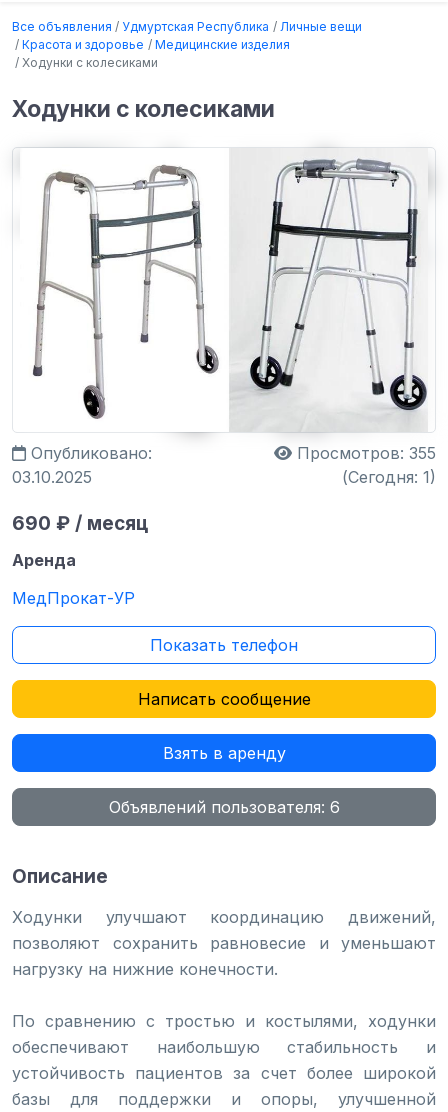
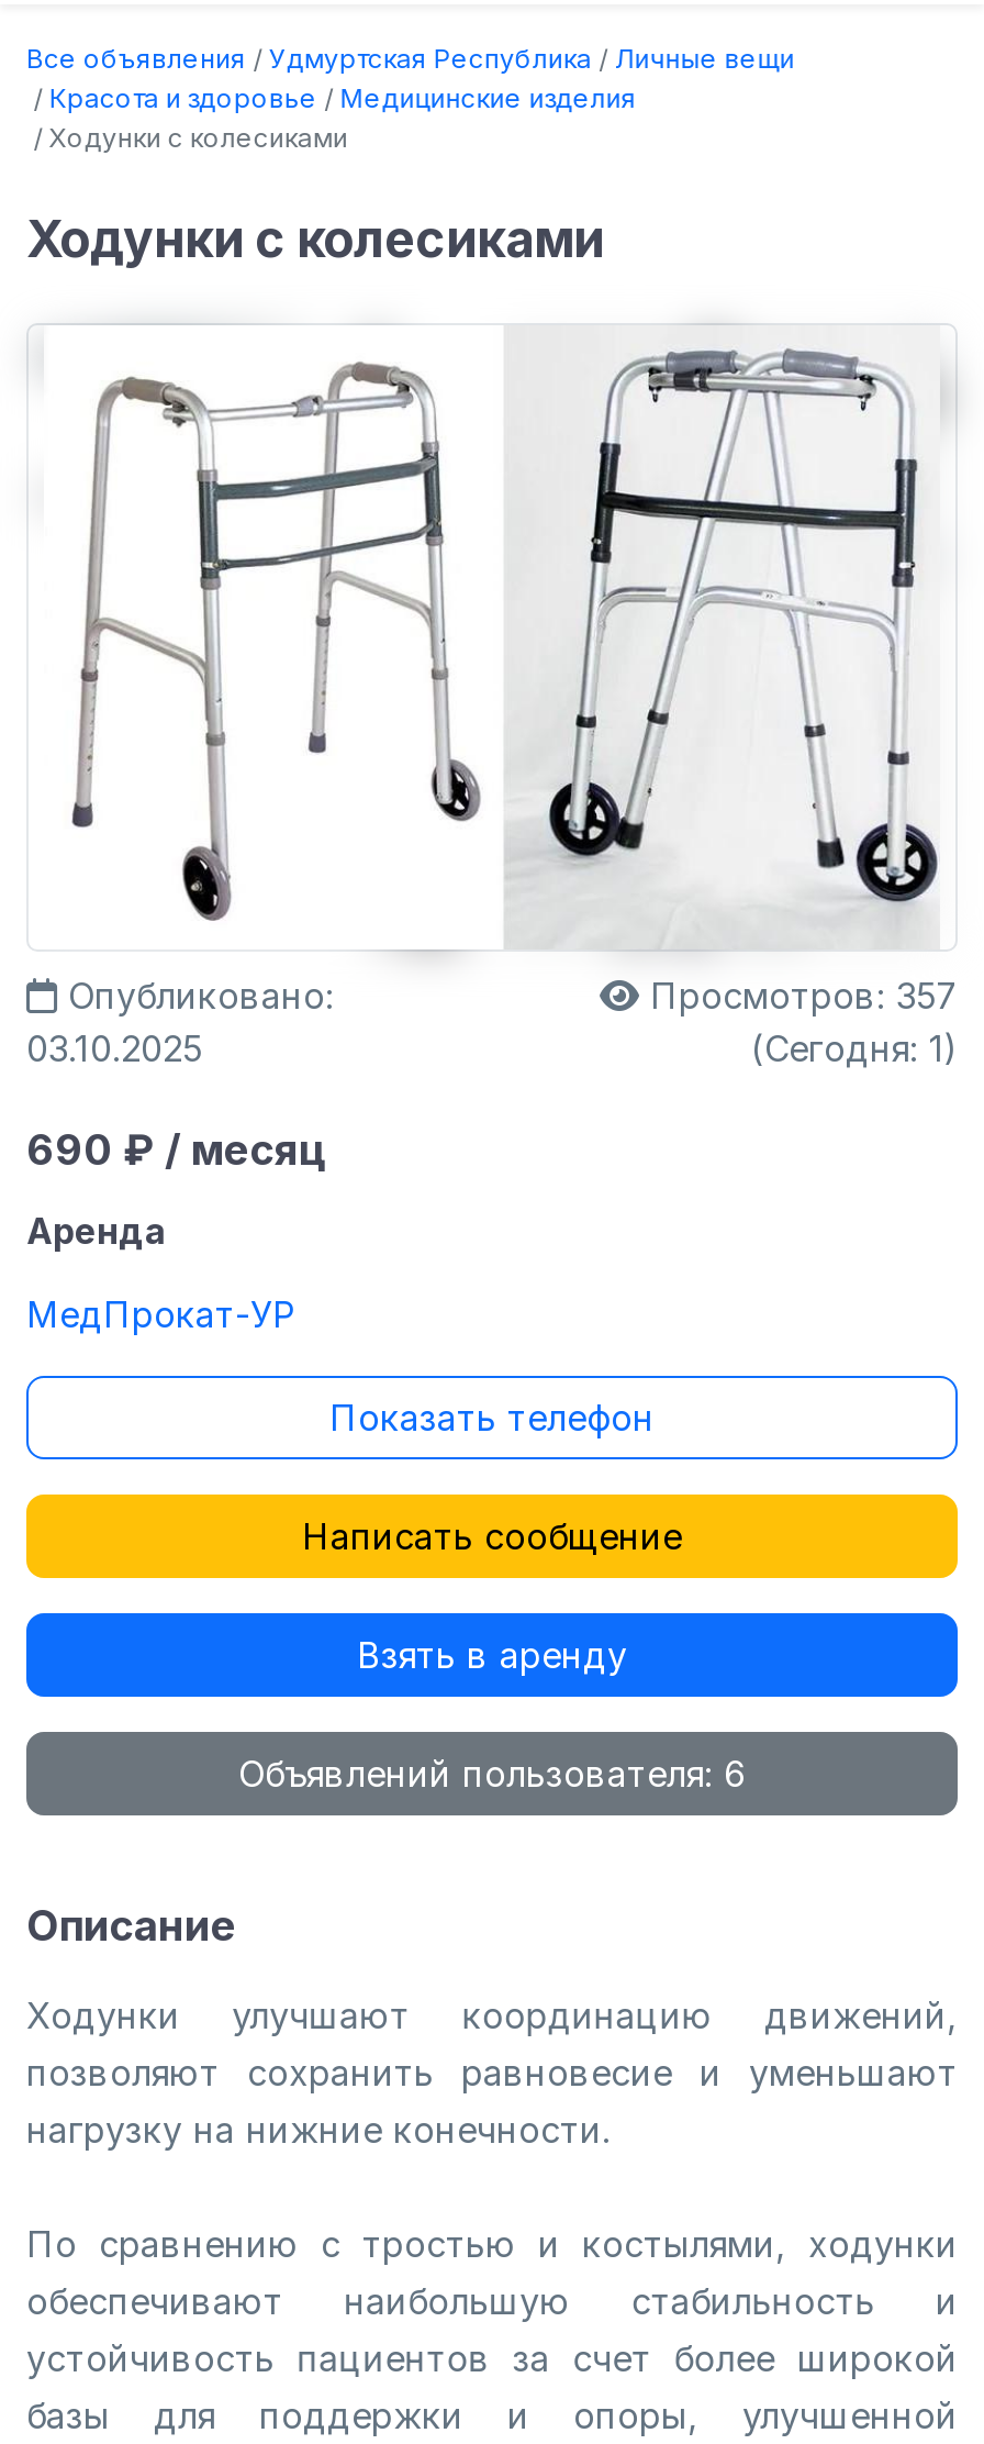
[292,443,436,463] Просмотров: 355 -> [639,974,958,1018] Просмотров: 357

